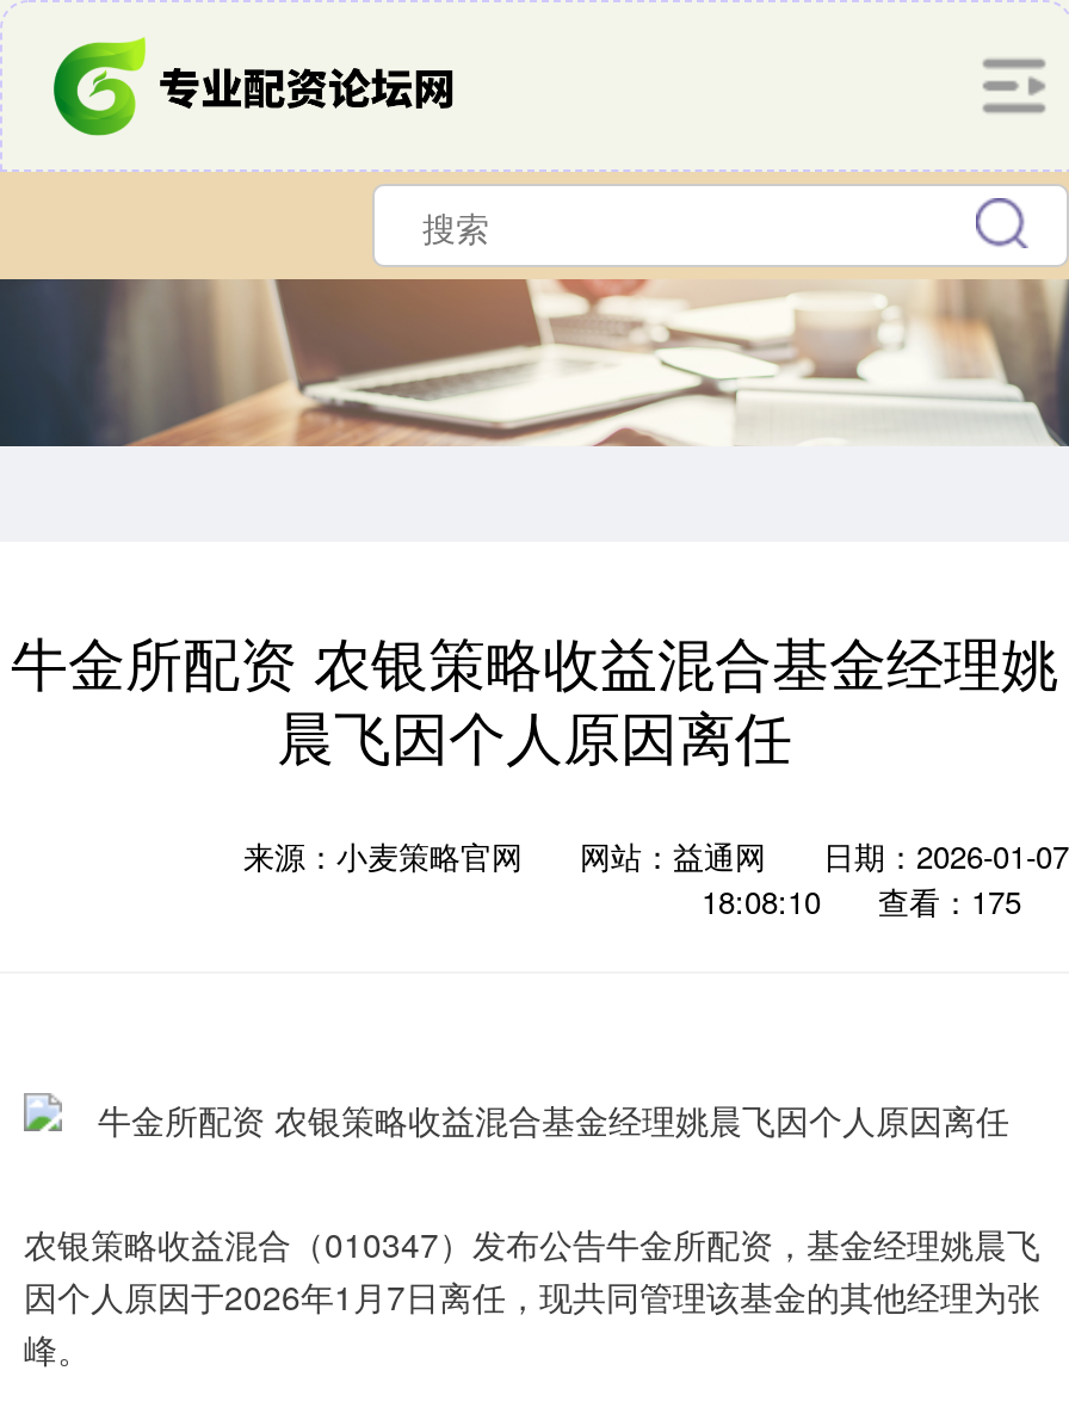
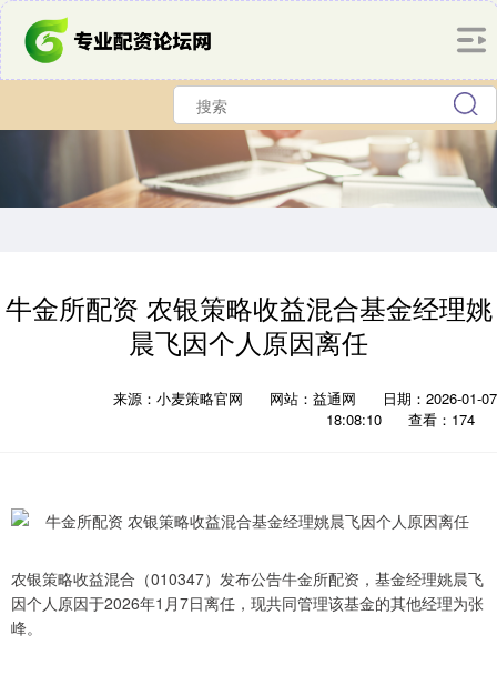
[702,878,1021,924] 18:08:10 查看：175 -> [326,409,475,430] 18:08:10 查看：174

